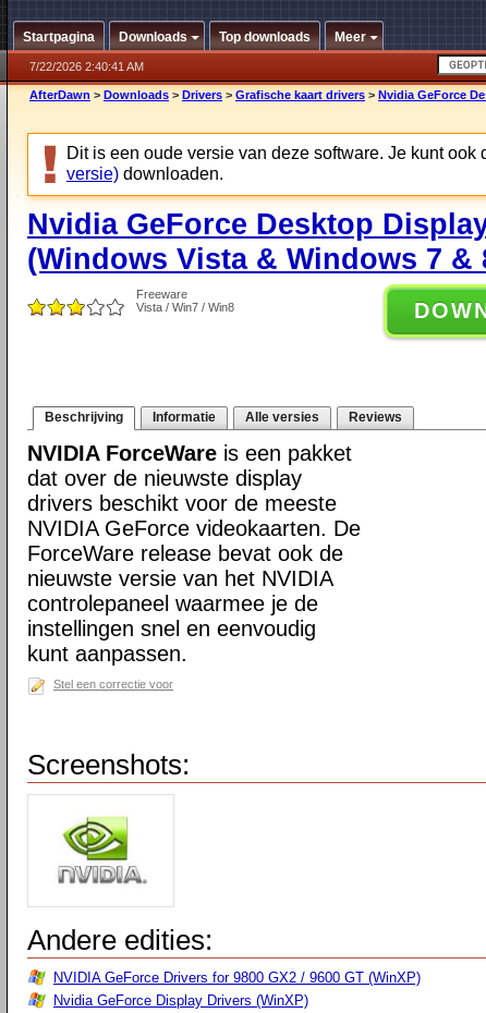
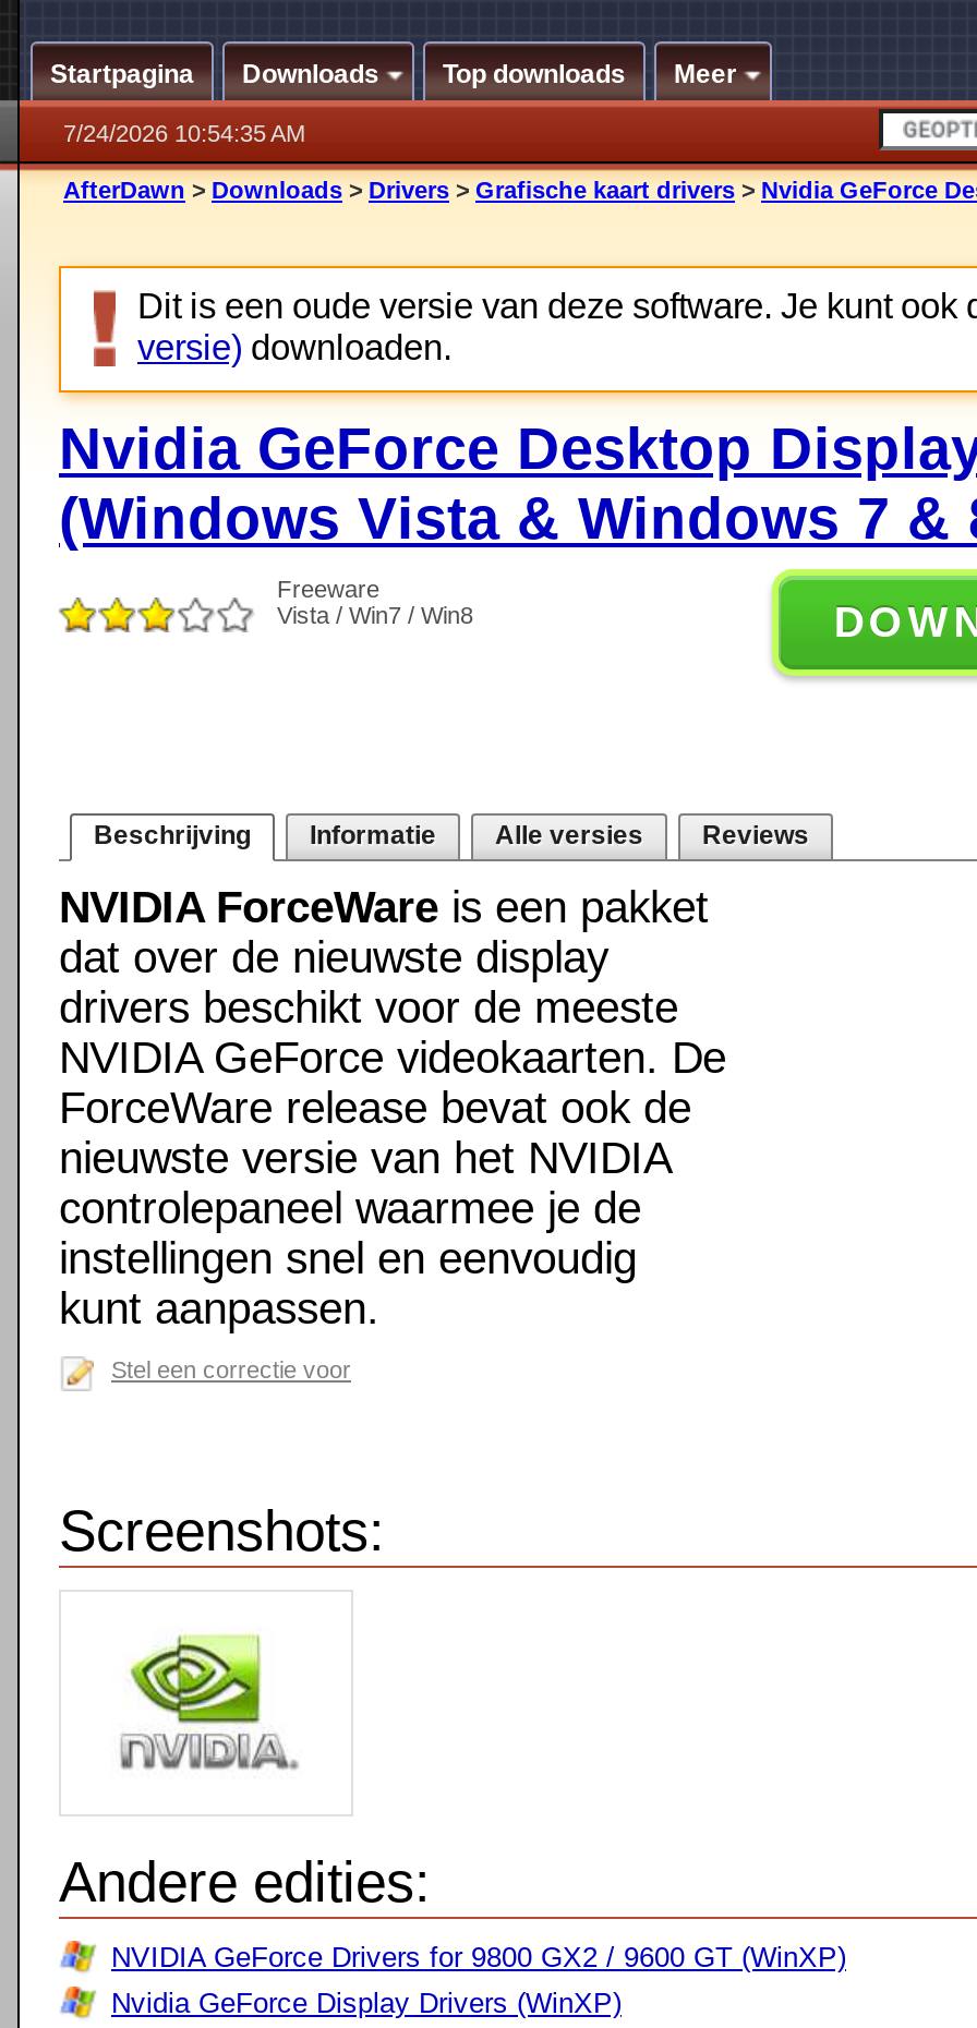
[29,60,144,73] 7/22/2026 2:40:41 AM -> [63,120,305,146] 7/24/2026 10:54:35 AM

